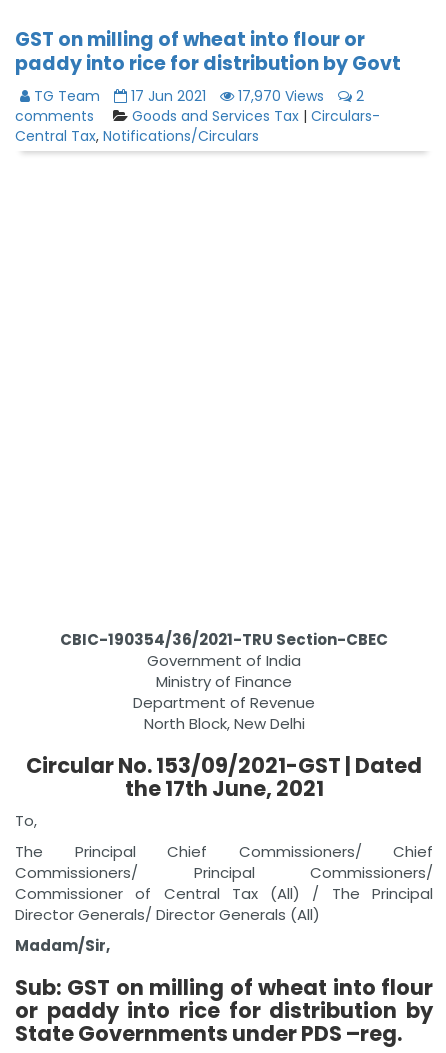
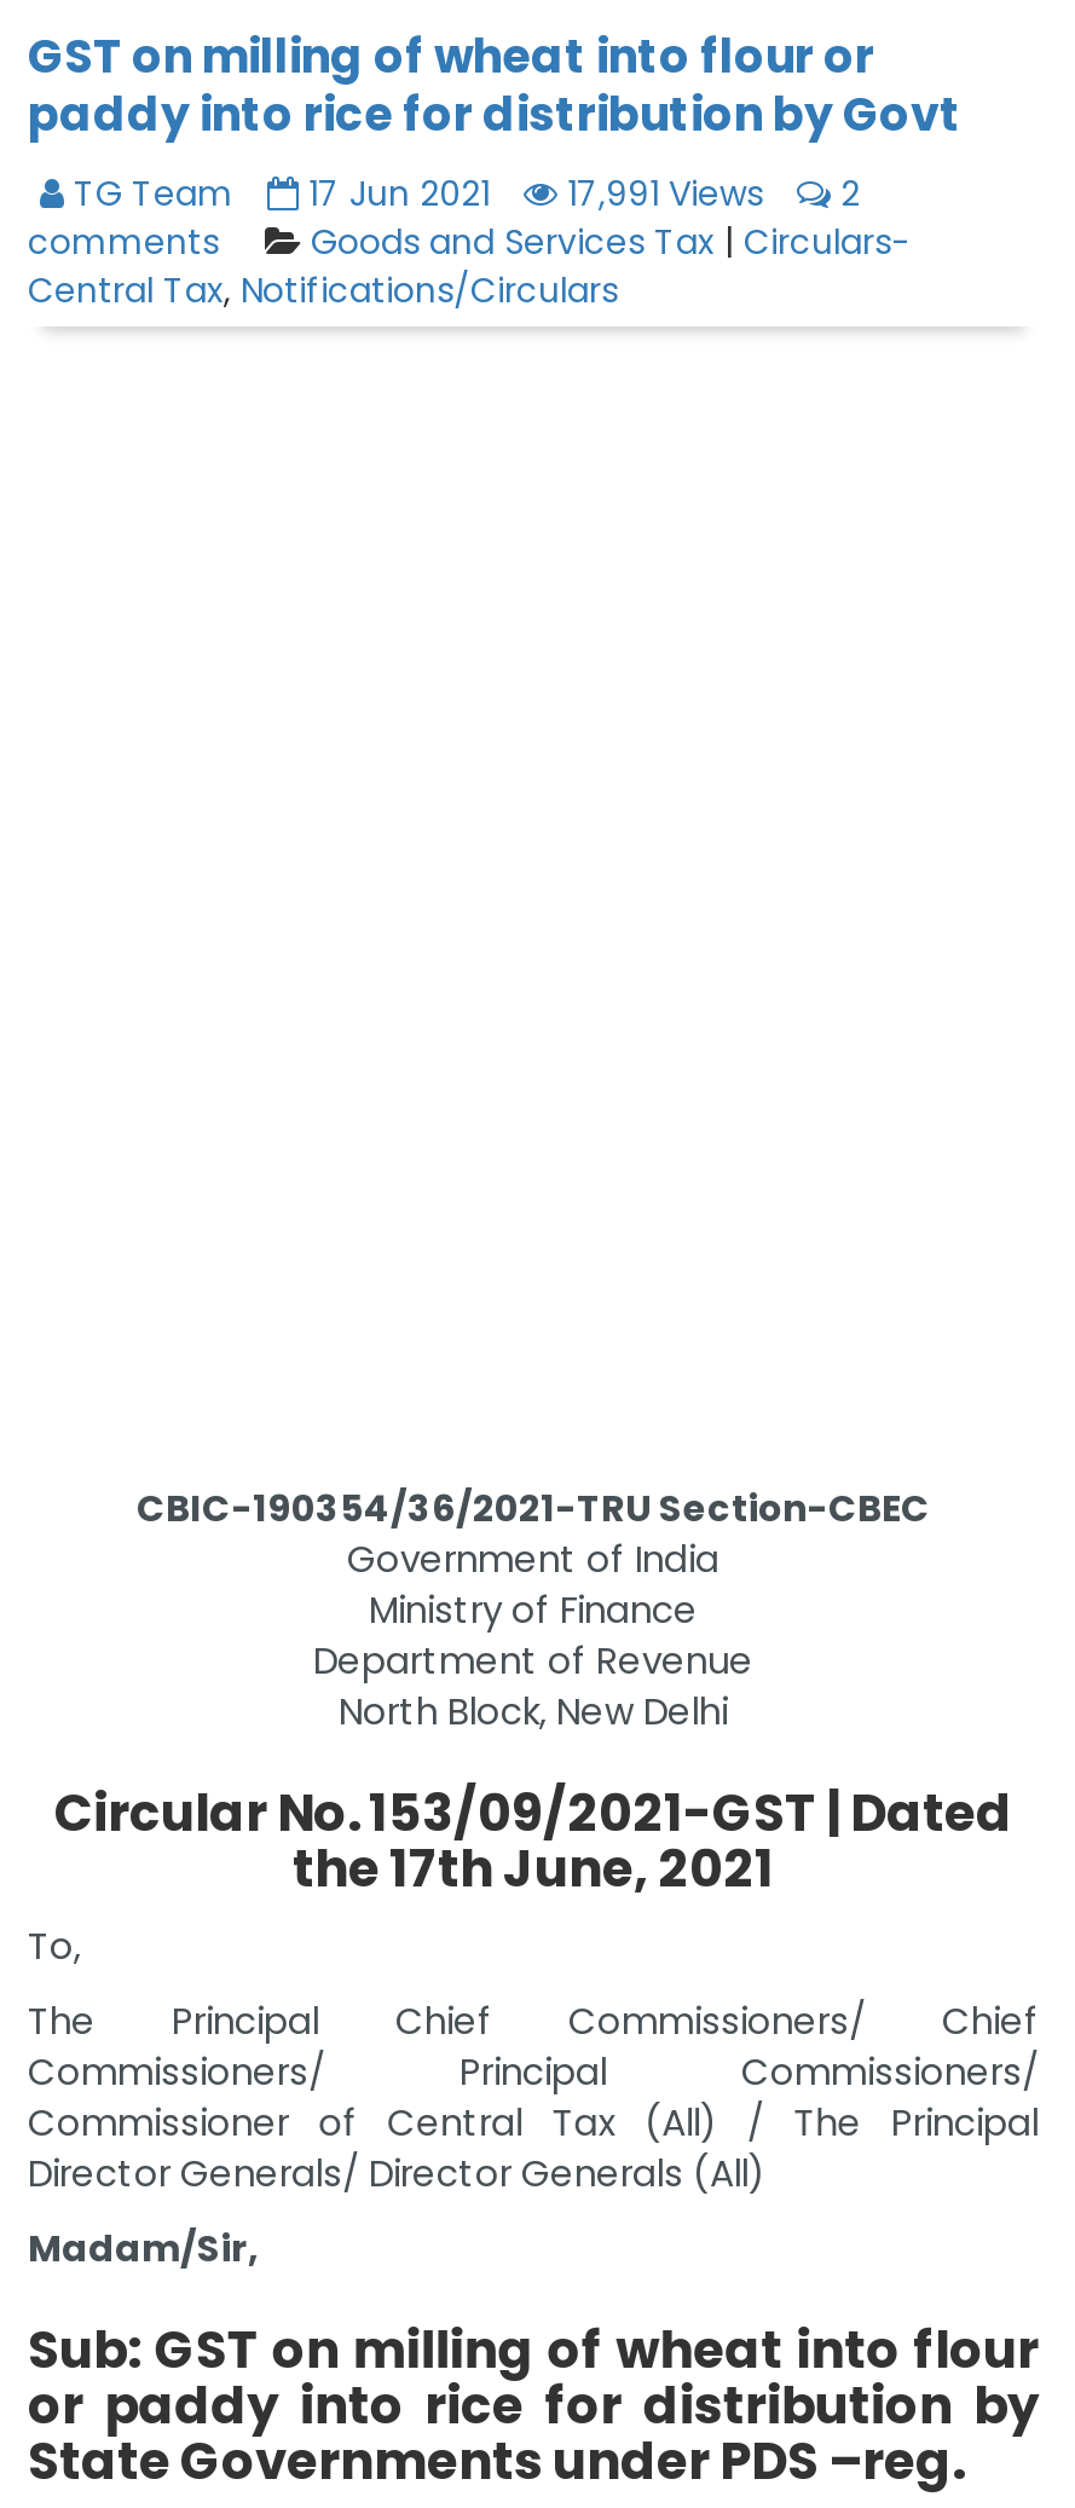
[30,86,364,106] TG Team 17 Jun 2021 17,970 Views 2 -> [64,169,860,218] TG Team 17 Jun 2021 17,991 Views 2

